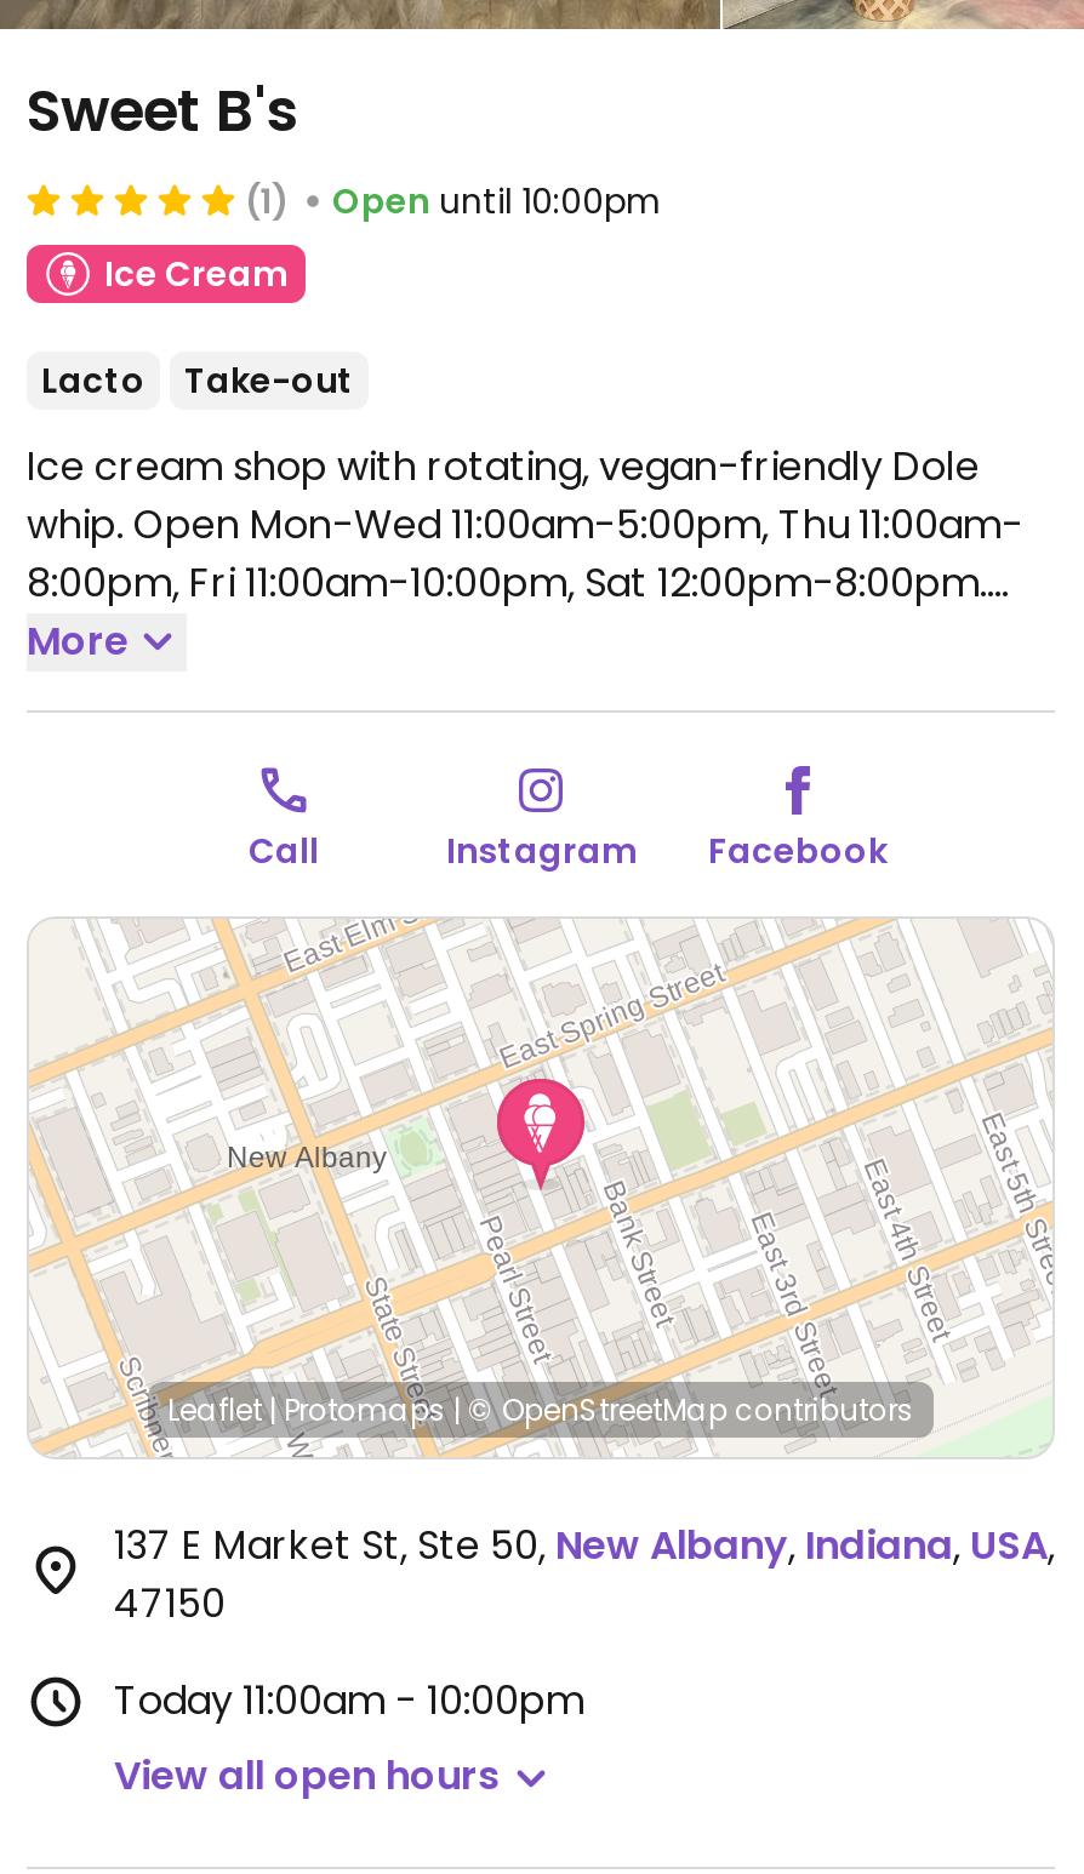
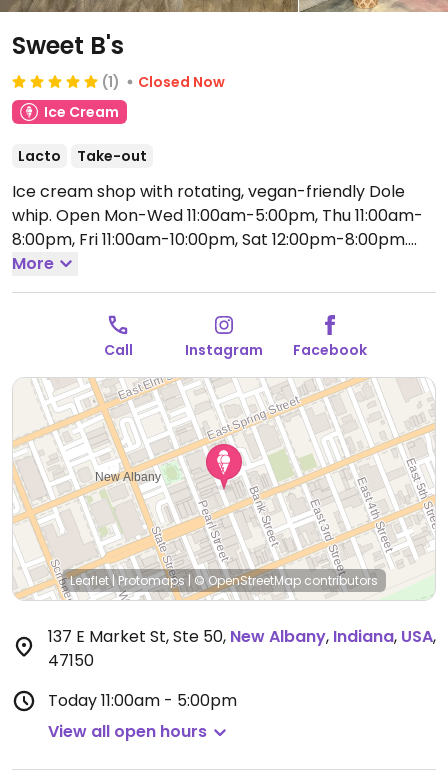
[332,176,662,224] Open until 10:00pm -> [138,72,225,92] Closed Now
[114,1673,584,1729] Today 11:00am - 10:00pm -> [48,689,237,712] Today 11:00am - 5:00pm

